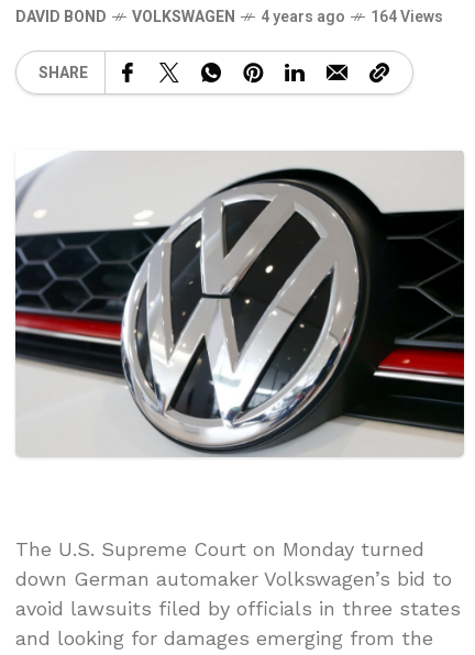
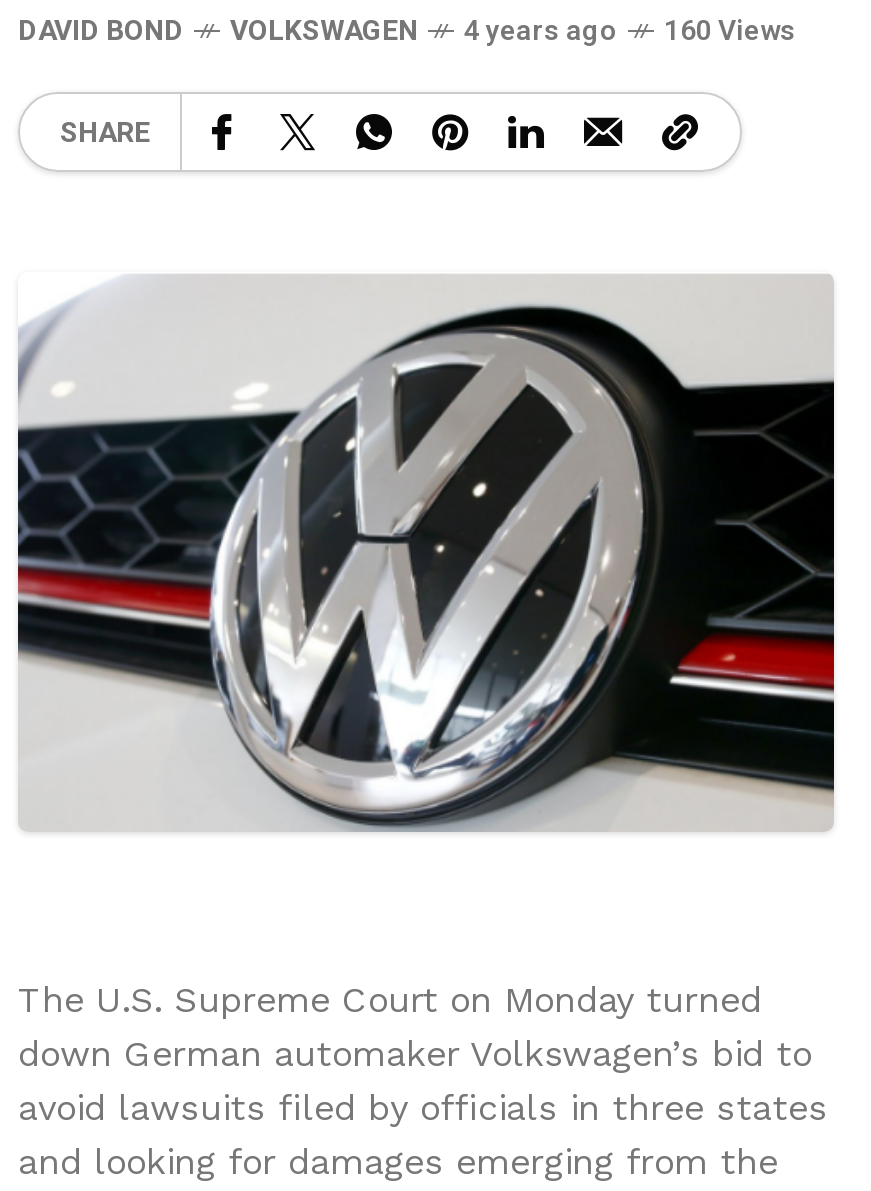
[15,6,443,29] DAVID BOND VOLKSWAGEN 4 years ago 164 Views -> [18,11,796,53] DAVID BOND VOLKSWAGEN 4 years ago 160 Views

